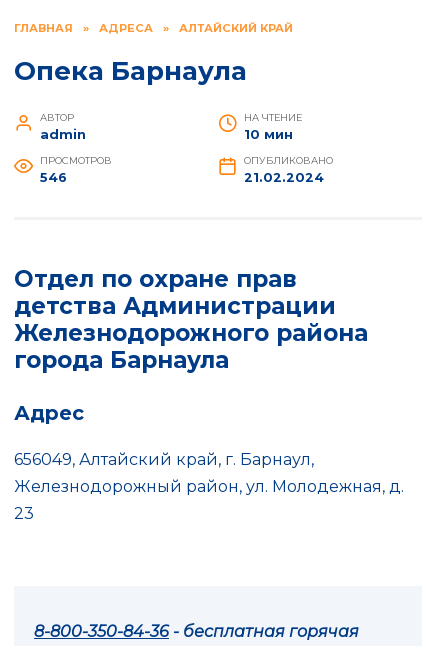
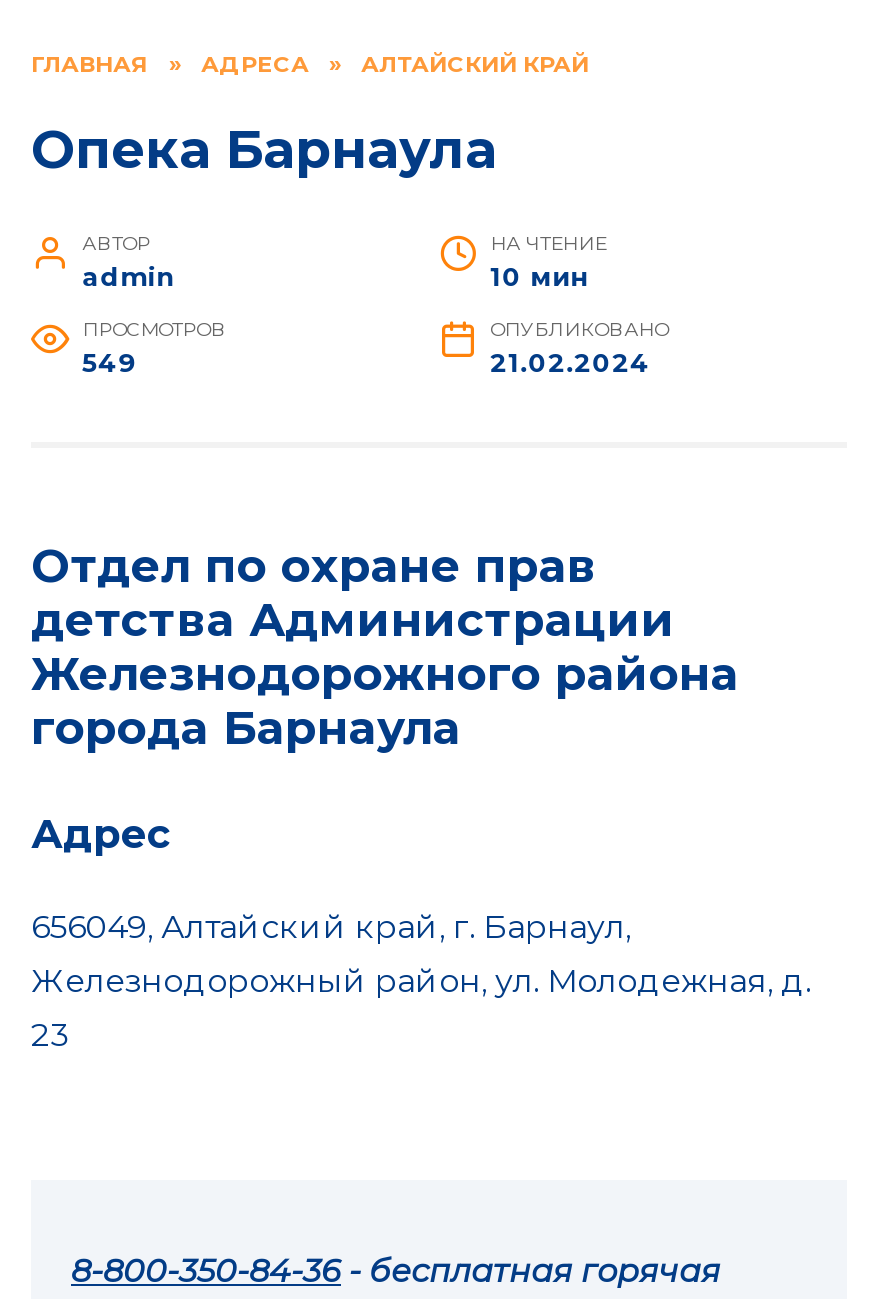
[40,170,67,185] 546 -> [82,348,136,378] 549

